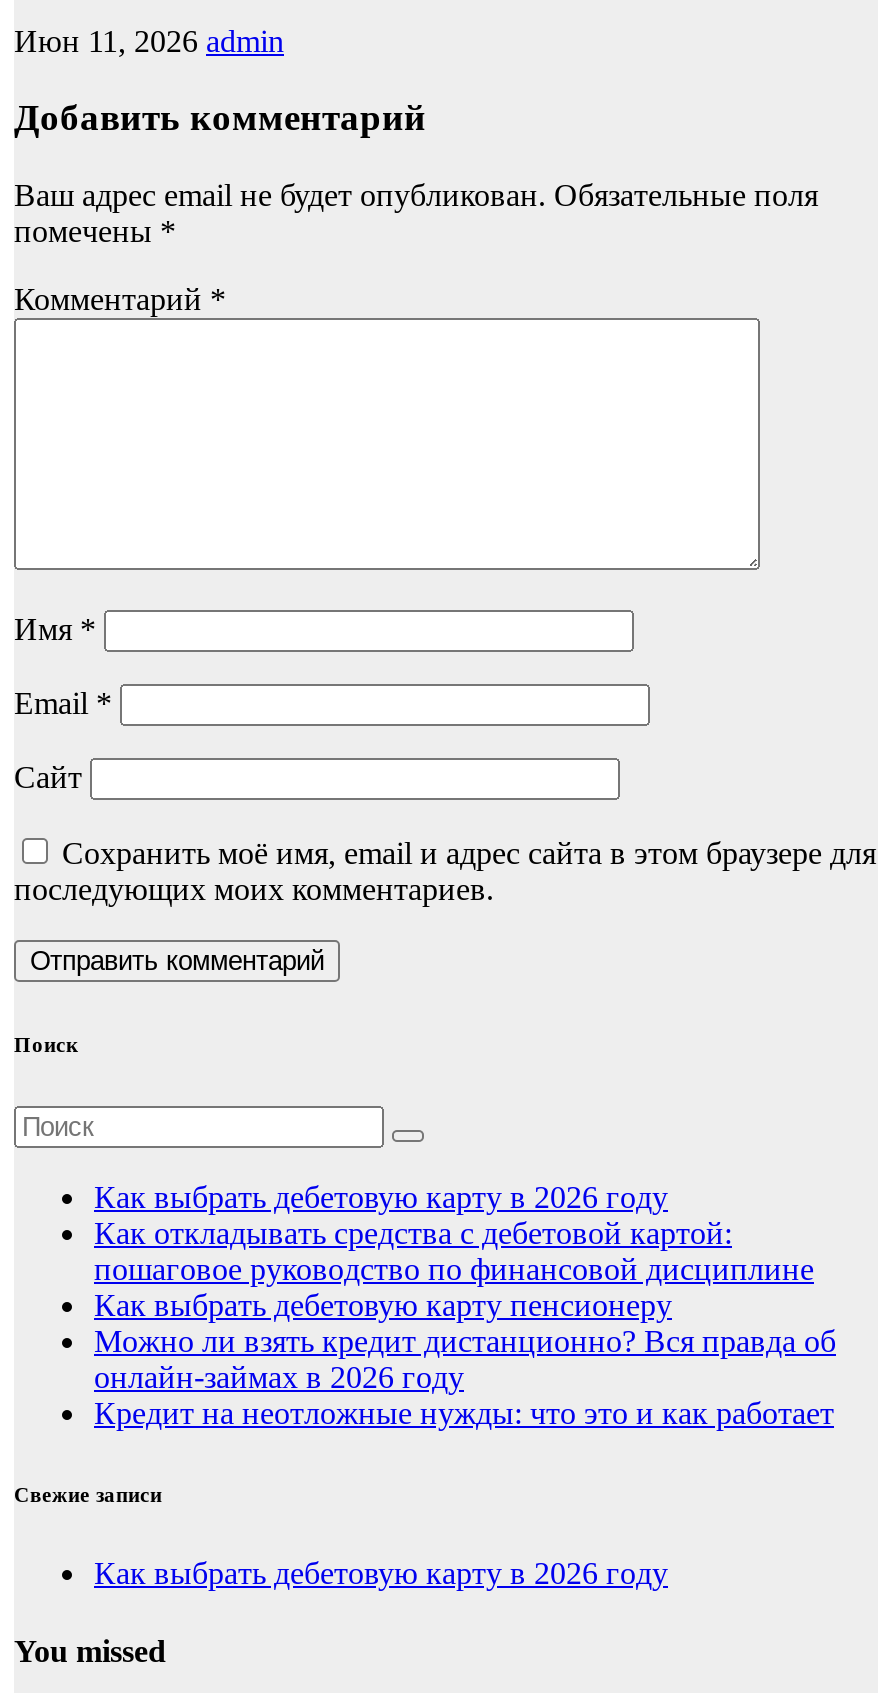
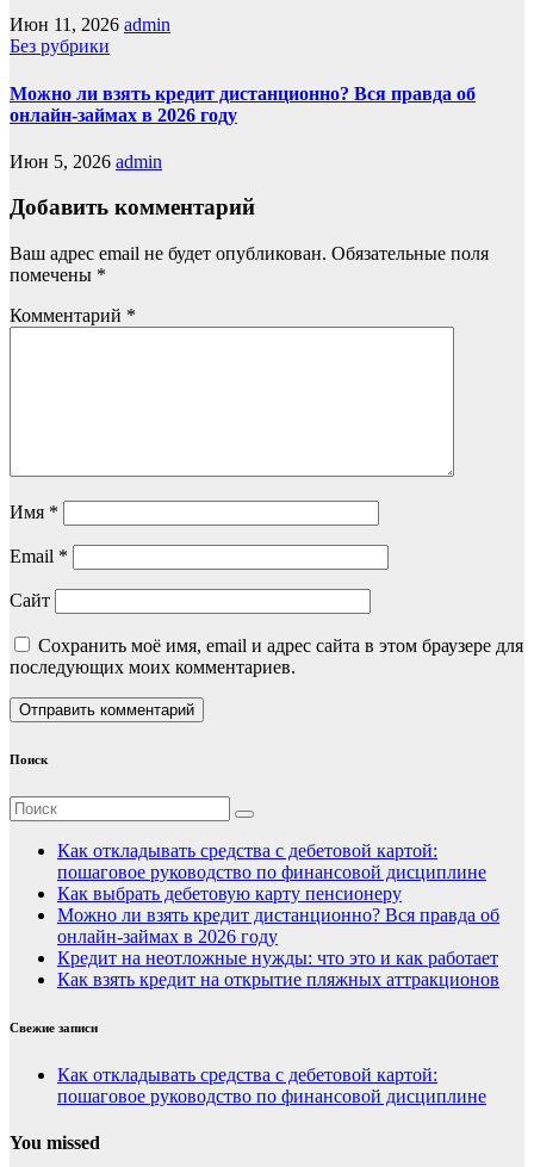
none -> [10,36,476,171] Без рубрики | Можно ли взять кредит дистанционно? Вся правда об | онлайн-займах в 2026 году | Июн 5, 2026 admin
[94,1180,668,1214] Как выбрать дебетовую карту в 2026 году -> none
none -> [57,969,499,990] Как взять кредит на открытие пляжных аттракционов
[94,1556,668,1590] Как выбрать дебетовую карту в 2026 году -> [57,1065,486,1106] Как откладывать средства с дебетовой картой: | пошаговое руководство по финансовой дисциплине

